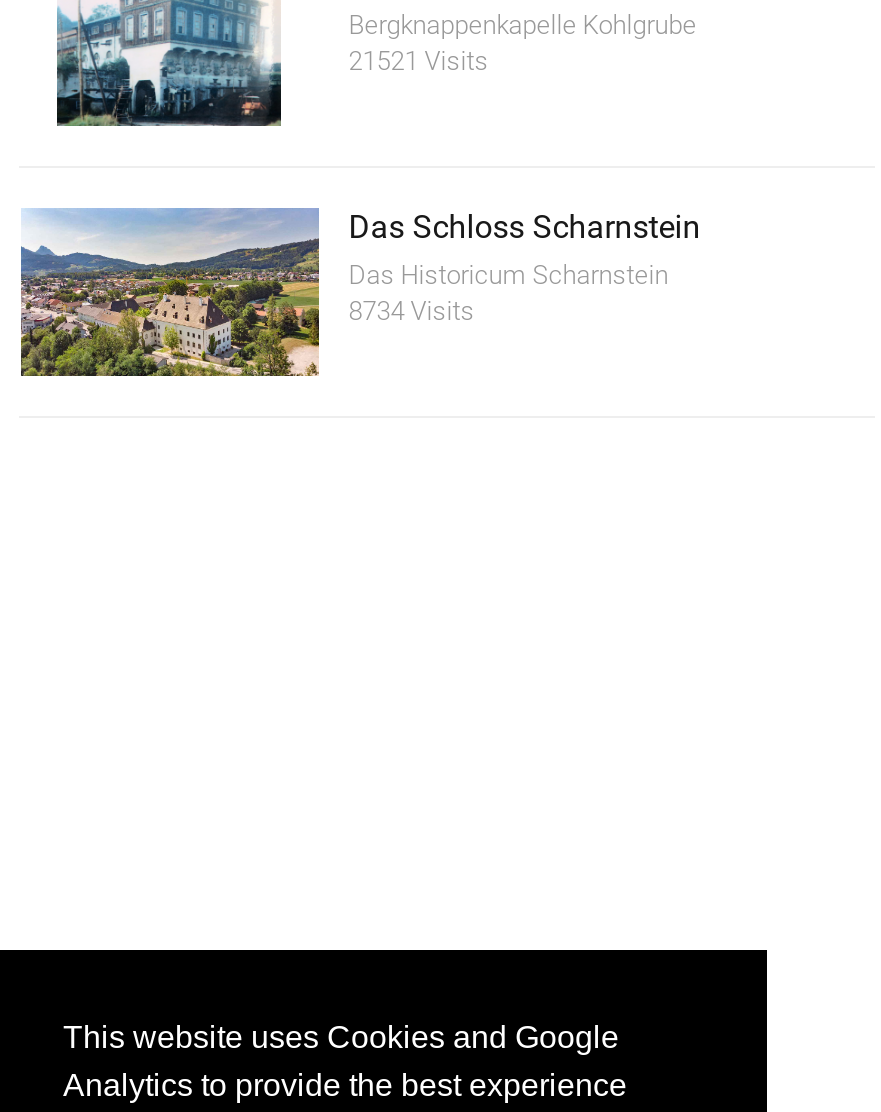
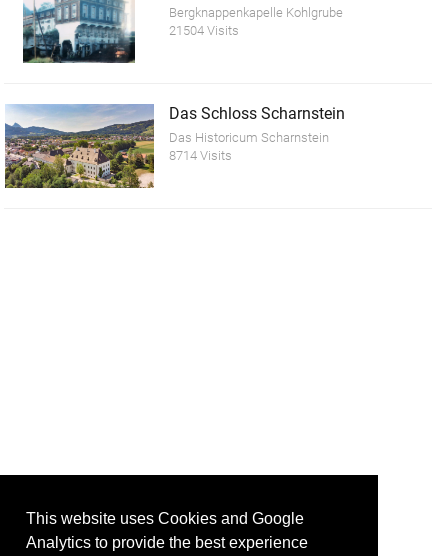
[349,46,489,76] 21521 Visits -> [169,23,239,38] 21504 Visits
[349,296,475,326] 8734 Visits -> [169,148,232,163] 8714 Visits

